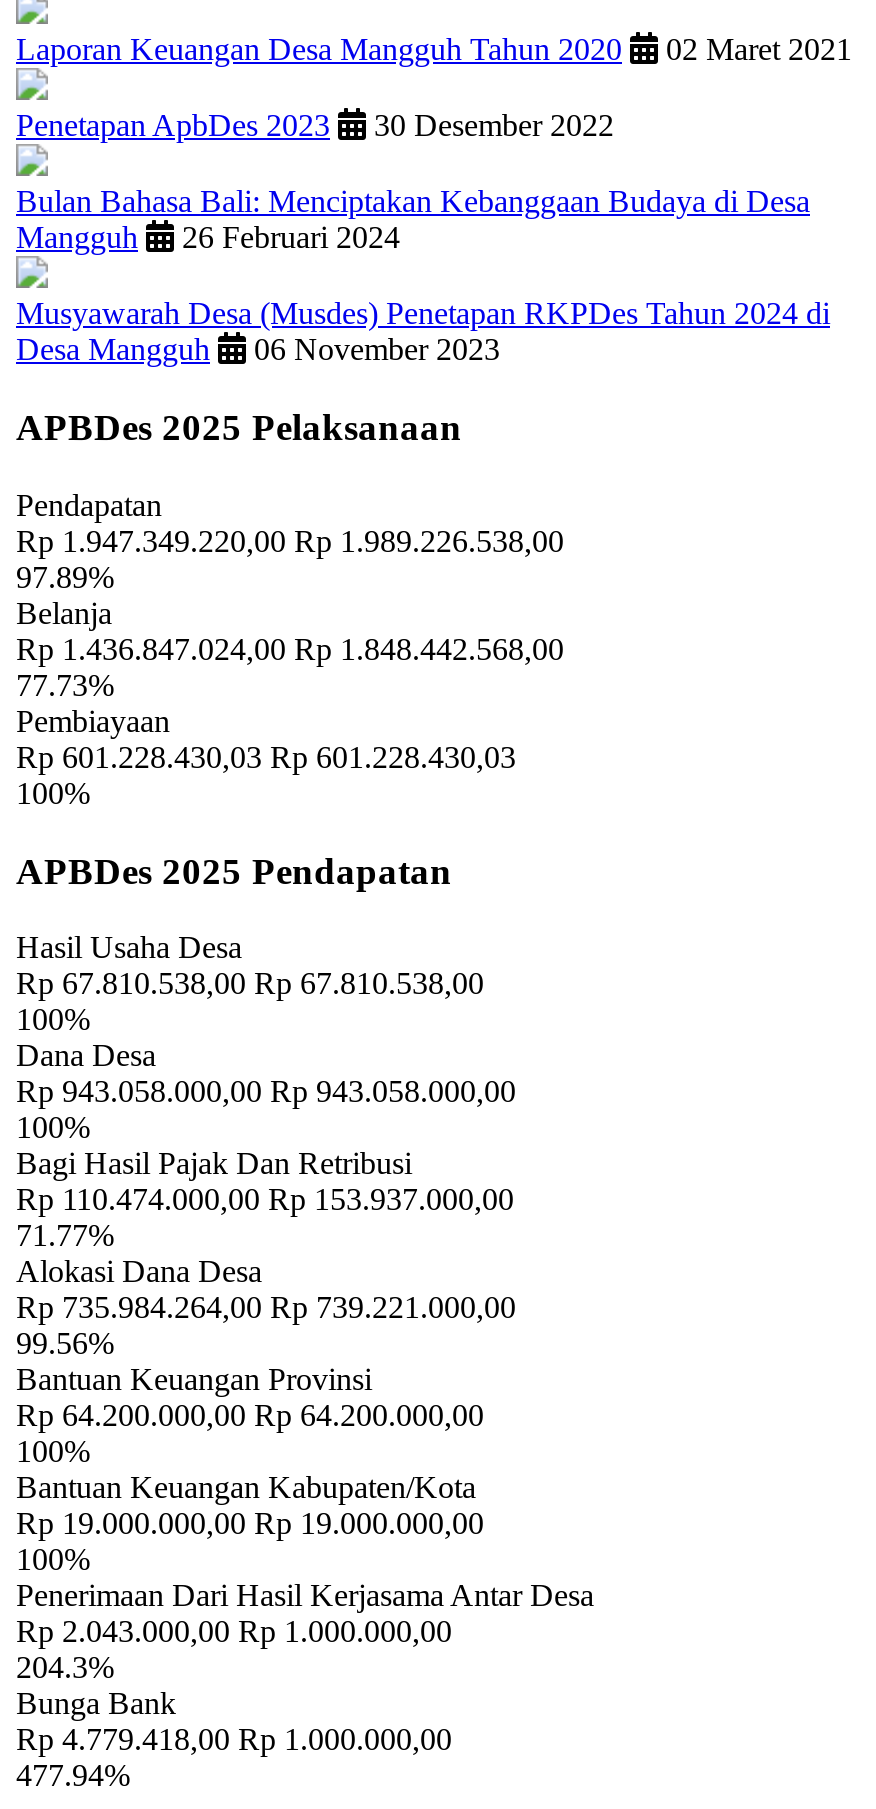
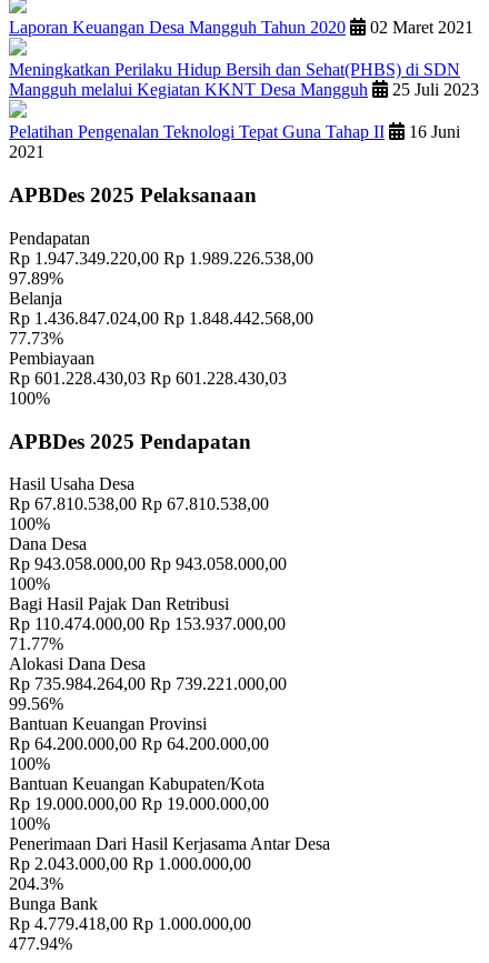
[16,109,830,367] Penetapan ApbDes 2023 | 30 Desember 2022 | Bulan Bahasa Bali: Menciptakan Kebanggaan Budaya di Desa | Mangguh | 26 Februari 2024 | Musyawarah Desa (Musdes) Penetapan RKPDes Tahun 2024 di | Desa Mangguh | 06 November 2023 -> [9,60,479,161] Meningkatkan Perilaku Hidup Bersih dan Sehat(PHBS) di SDN | Mangguh melalui Kegiatan KKNT Desa Mangguh | 25 Juli 2023 | Pelatihan Pengenalan Teknologi Tepat Guna Tahap II | 16 Juni | 2021

